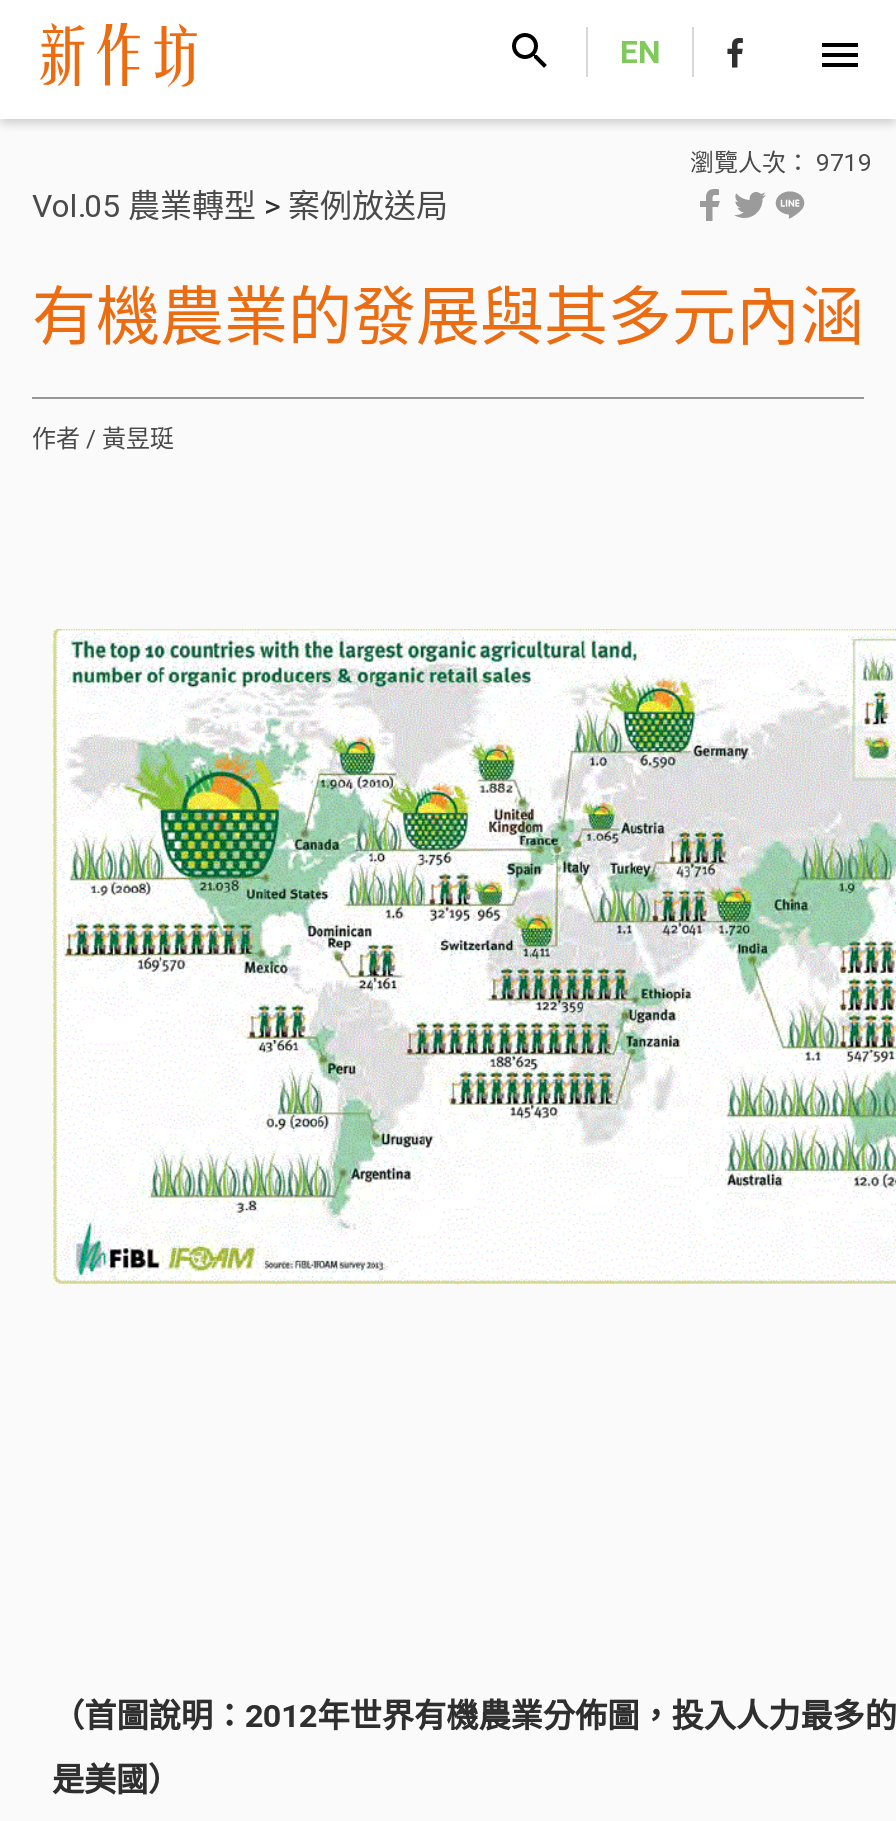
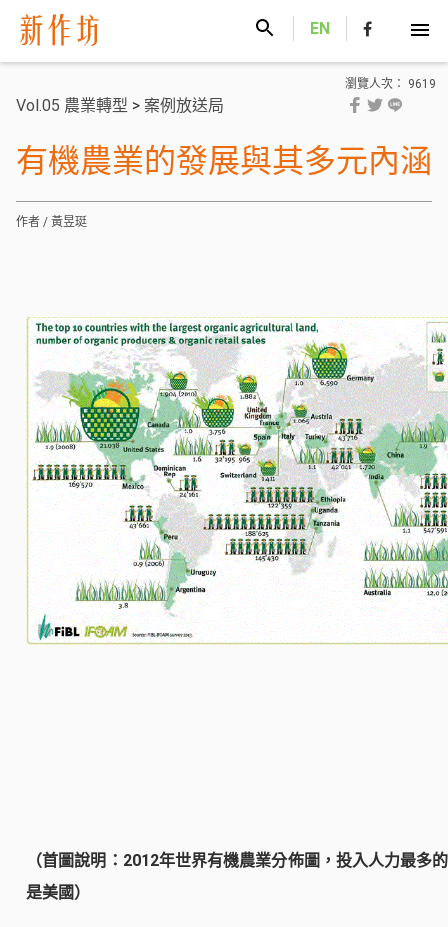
[690,149,872,177] 瀏覽人次： 9719 -> [345,77,436,91] 瀏覽人次： 9619

